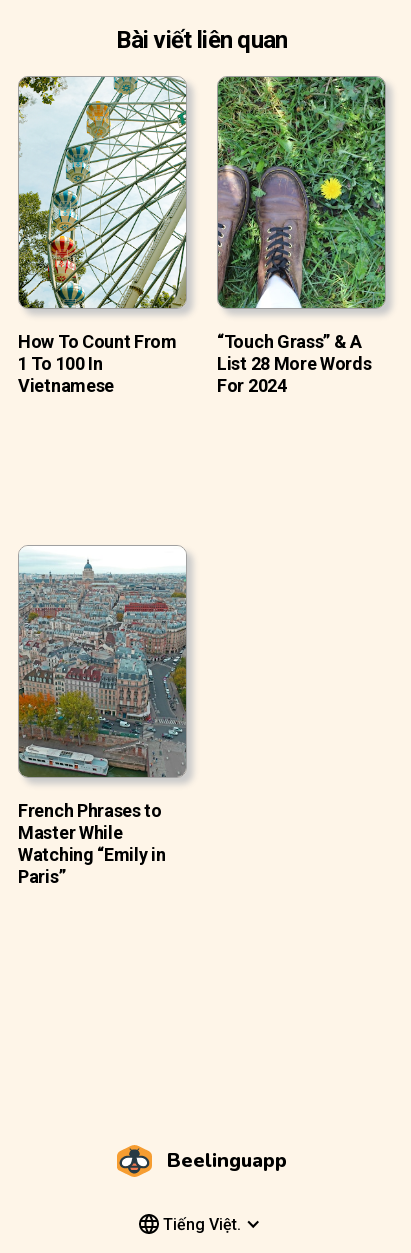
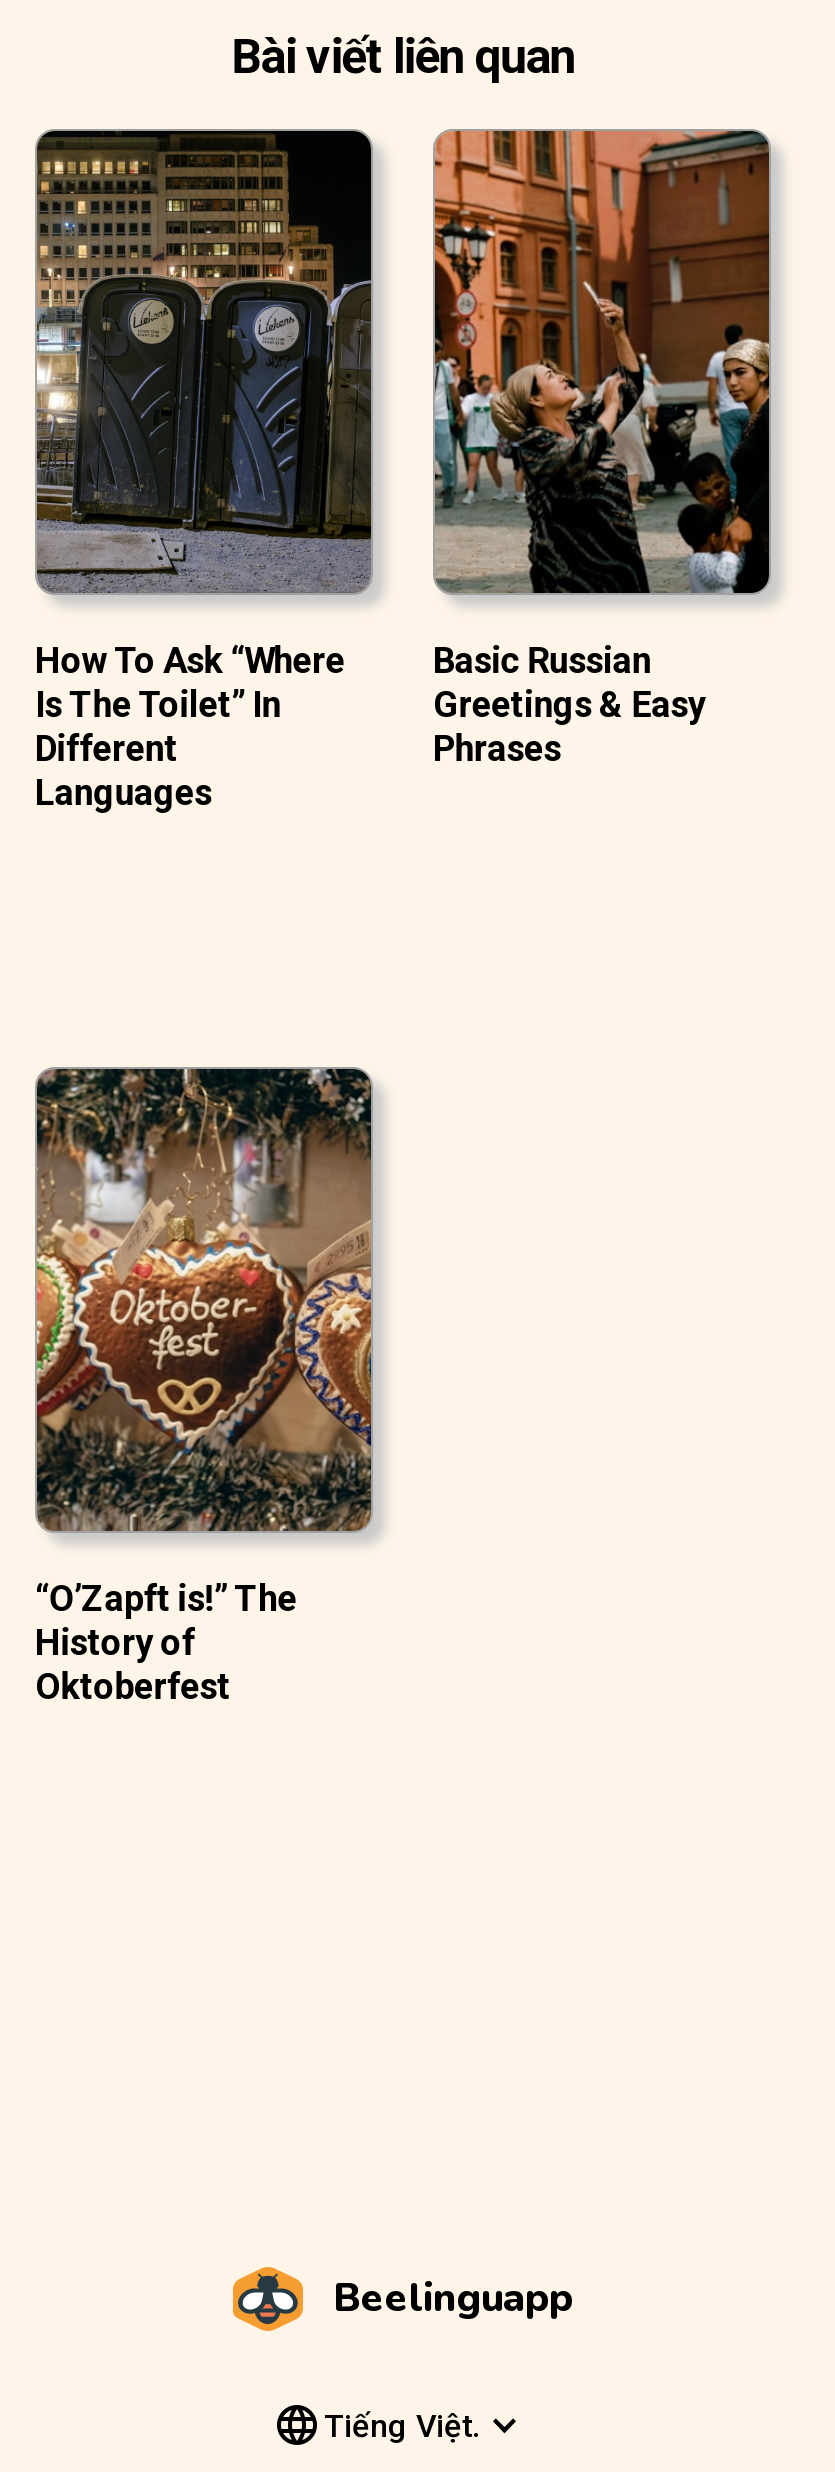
[18,76,187,396] [image] | How To Count From | 1 To 100 In | Vietnamese -> [35,129,373,814] [image] | How To Ask “Where | Is The Toilet” In | Different | Languages
[217,76,386,396] [image] | “Touch Grass” & A | List 28 More Words | For 2024 -> [433,129,771,770] [image] | Basic Russian | Greetings & Easy | Phrases
[18,546,187,887] [image] | French Phrases to | Master While | Watching “Emily in | Paris” -> [35,1067,373,1708] [image] | “O’Zapft is!” The | History of | Oktoberfest

